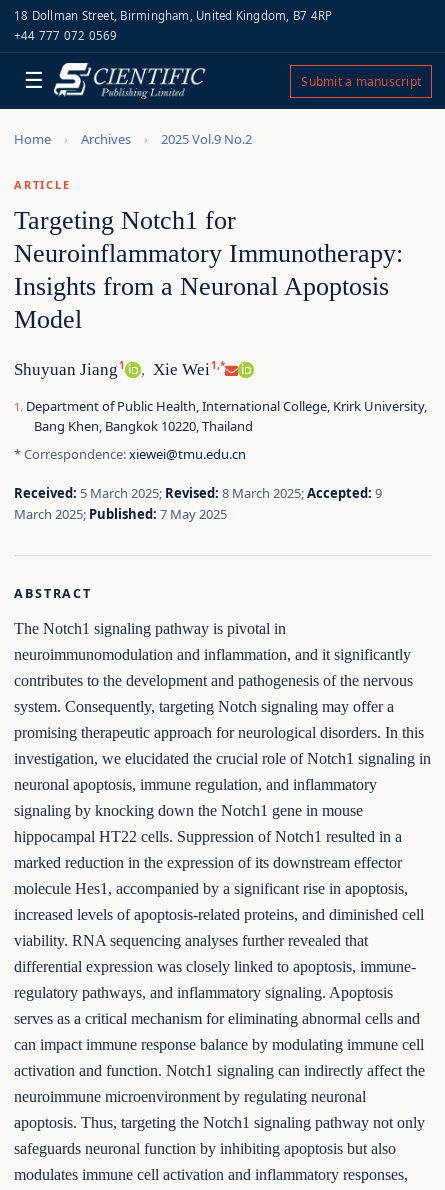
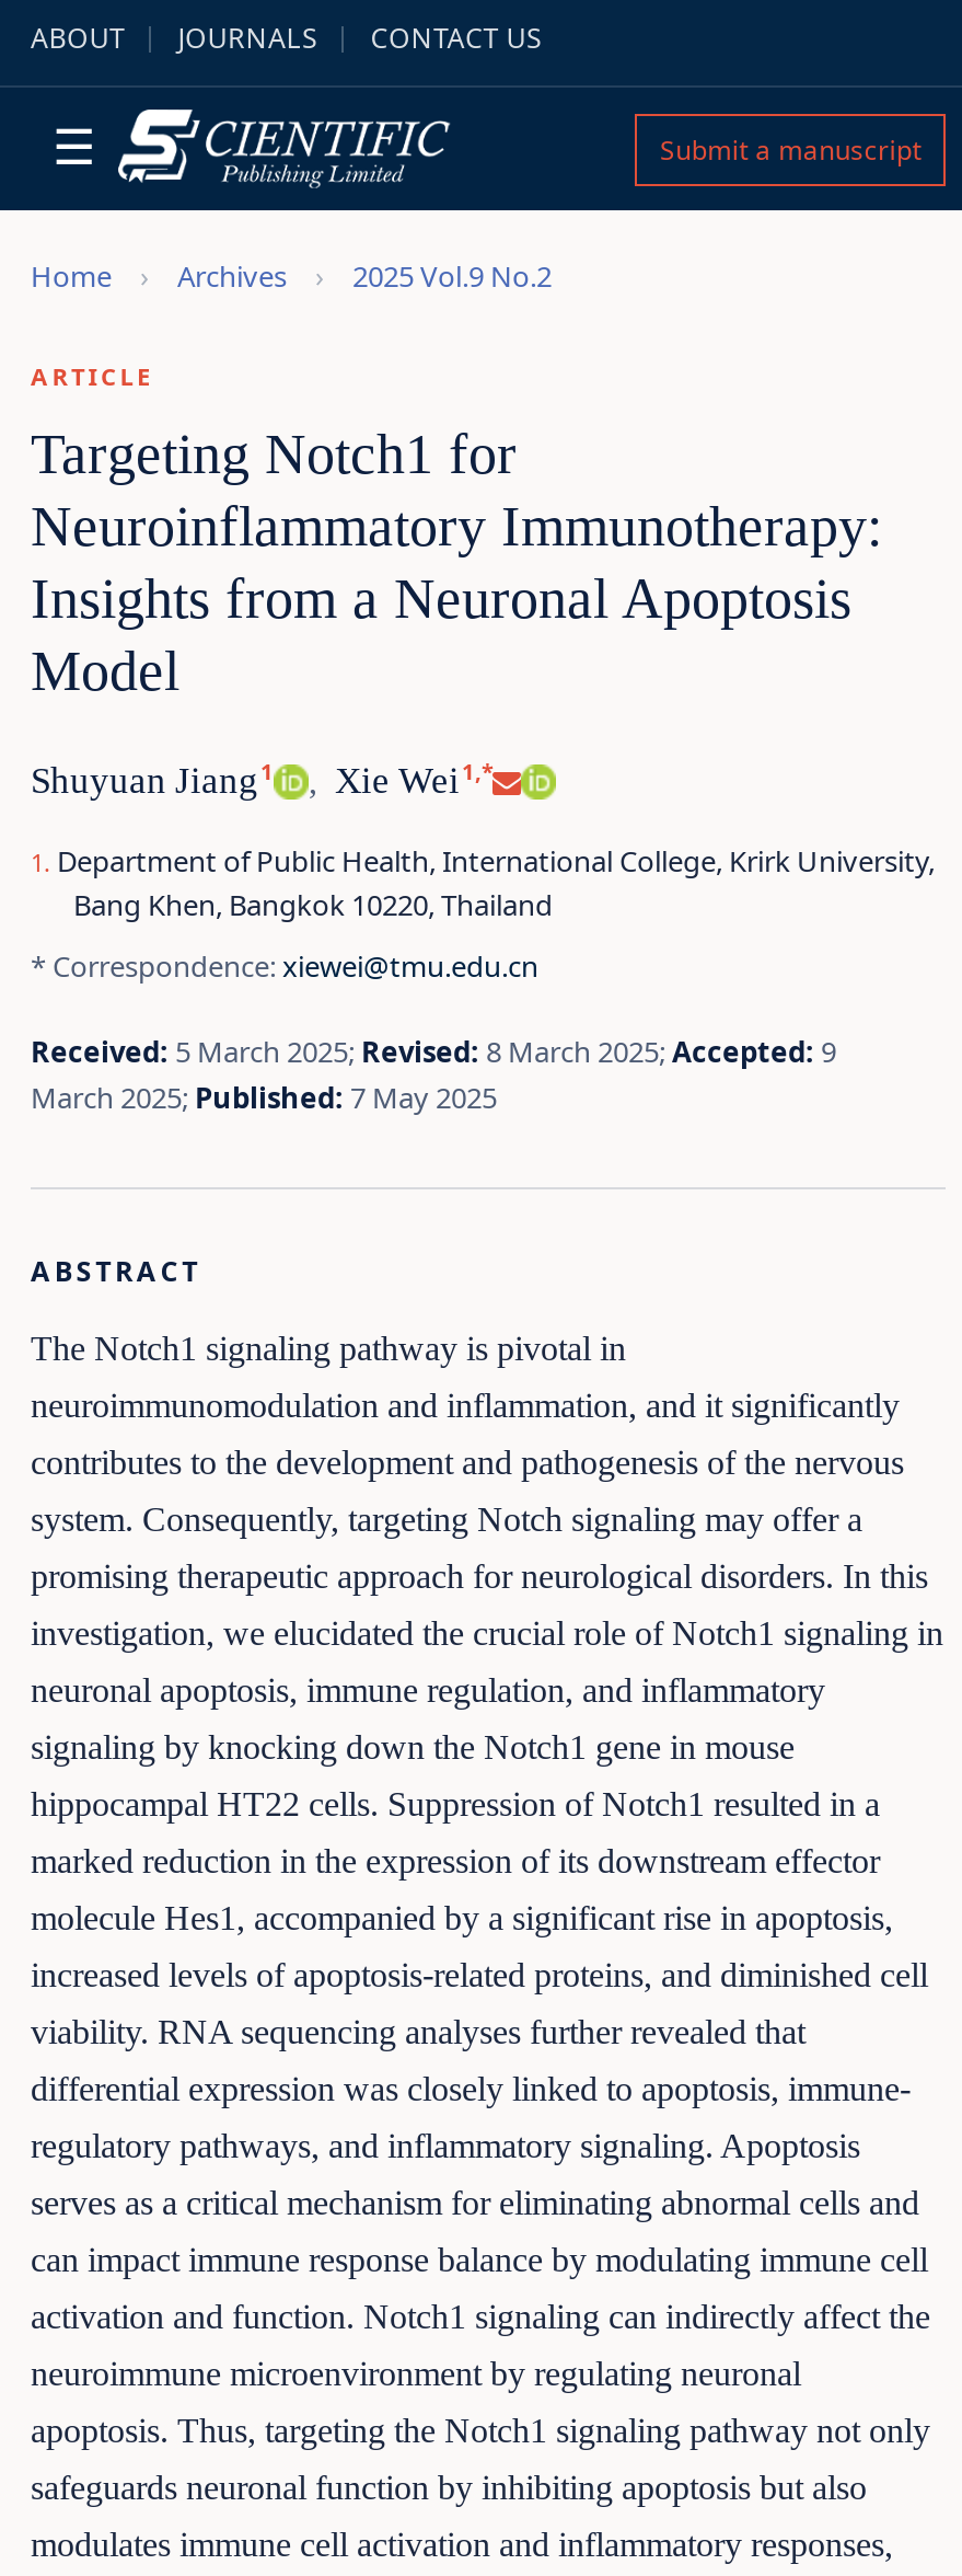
[14,8,332,43] 18 Dollman Street, Birmingham, United Kingdom, B7 4RP | +44 777 072 0569 -> [31,20,542,57] ABOUT | JOURNALS | CONTACT US

